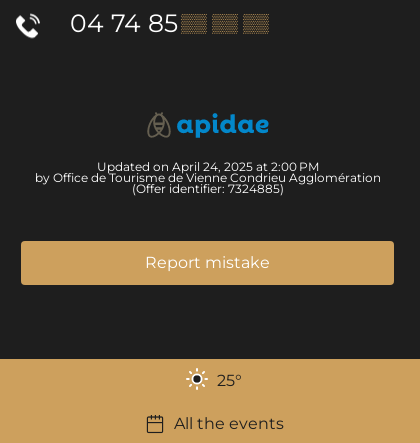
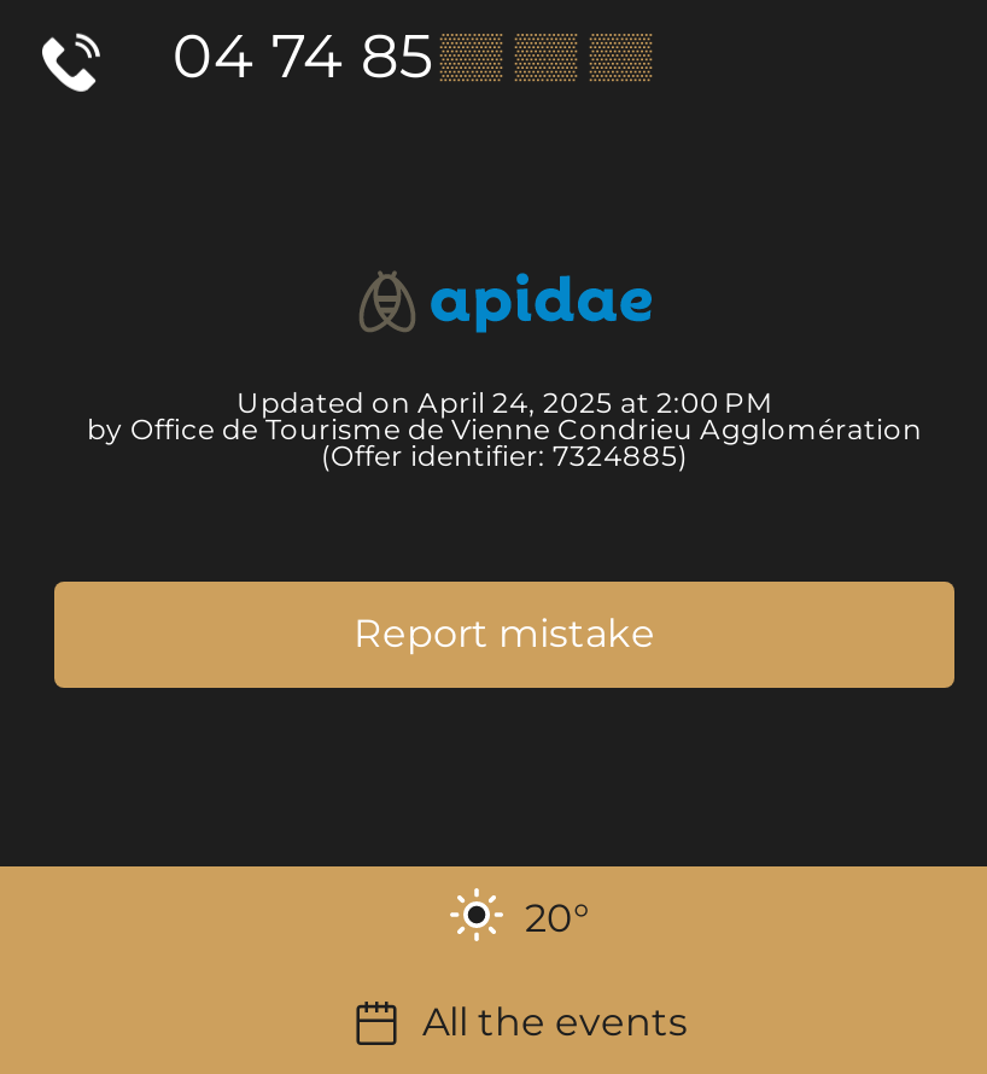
[217,371,242,390] 25° -> [525,895,590,941] 20°

